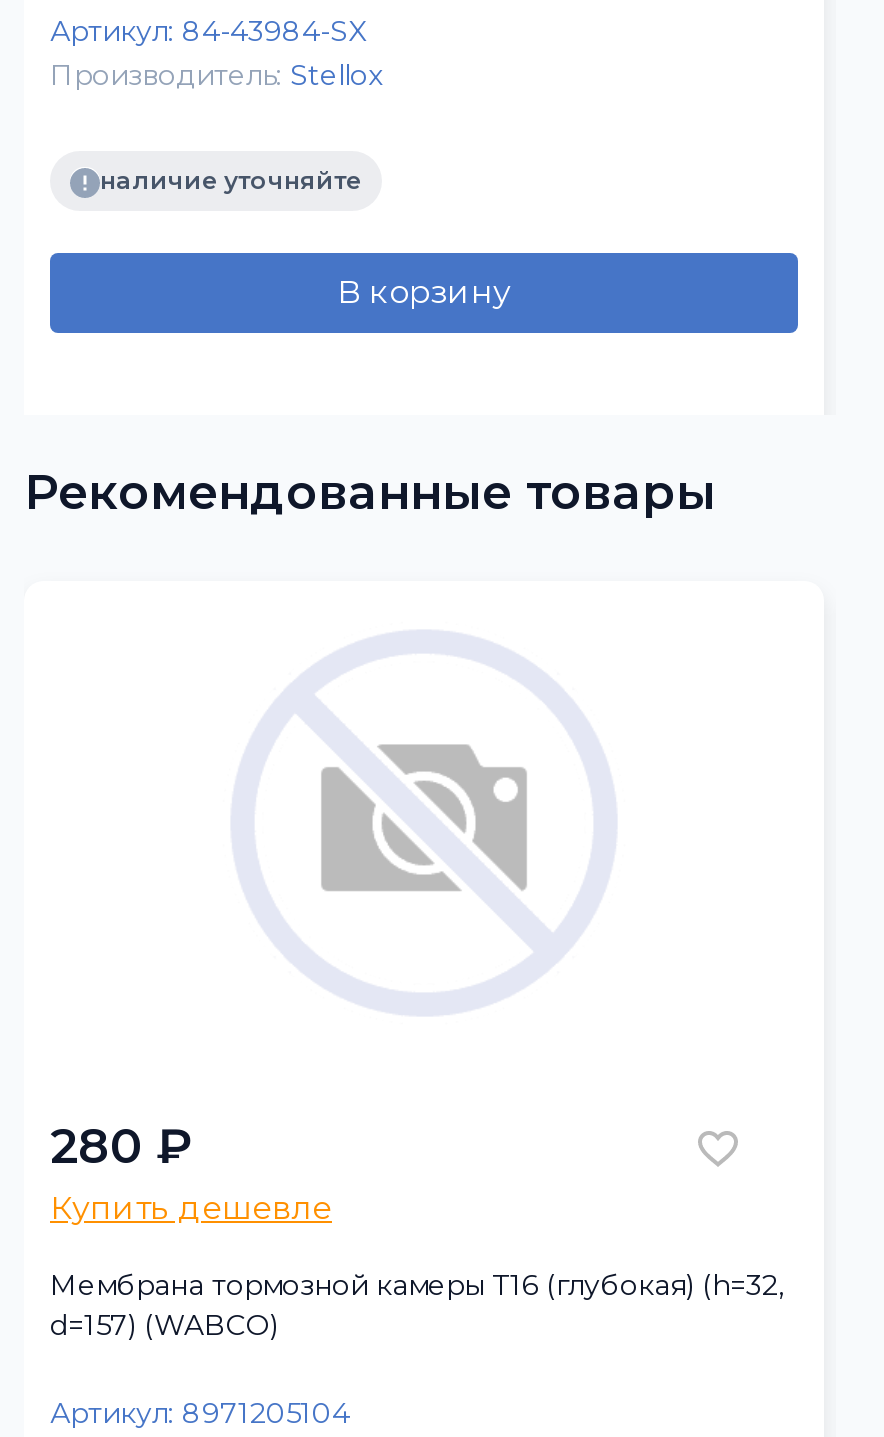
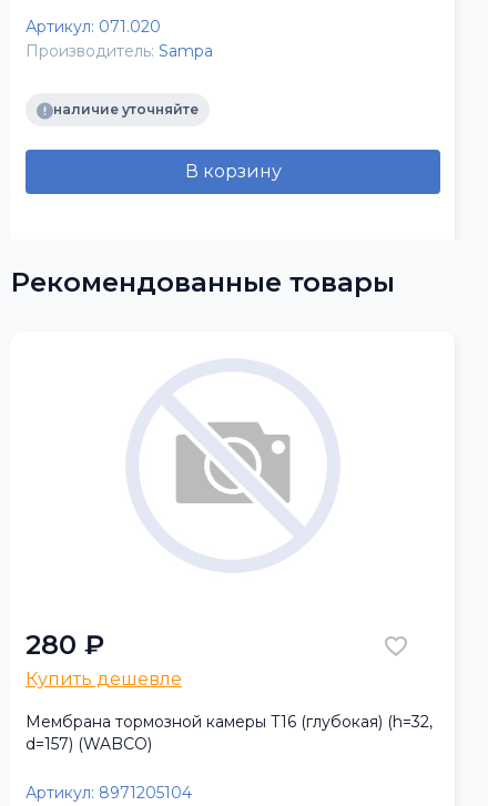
[50,13,382,93] Артикул: 84-43984-SX | Производитель: Stellox -> [26,17,213,61] Артикул: 071.020 | Производитель: Sampa

